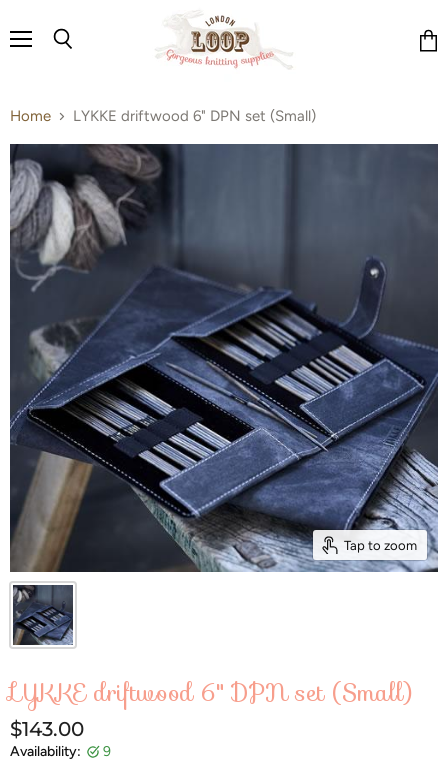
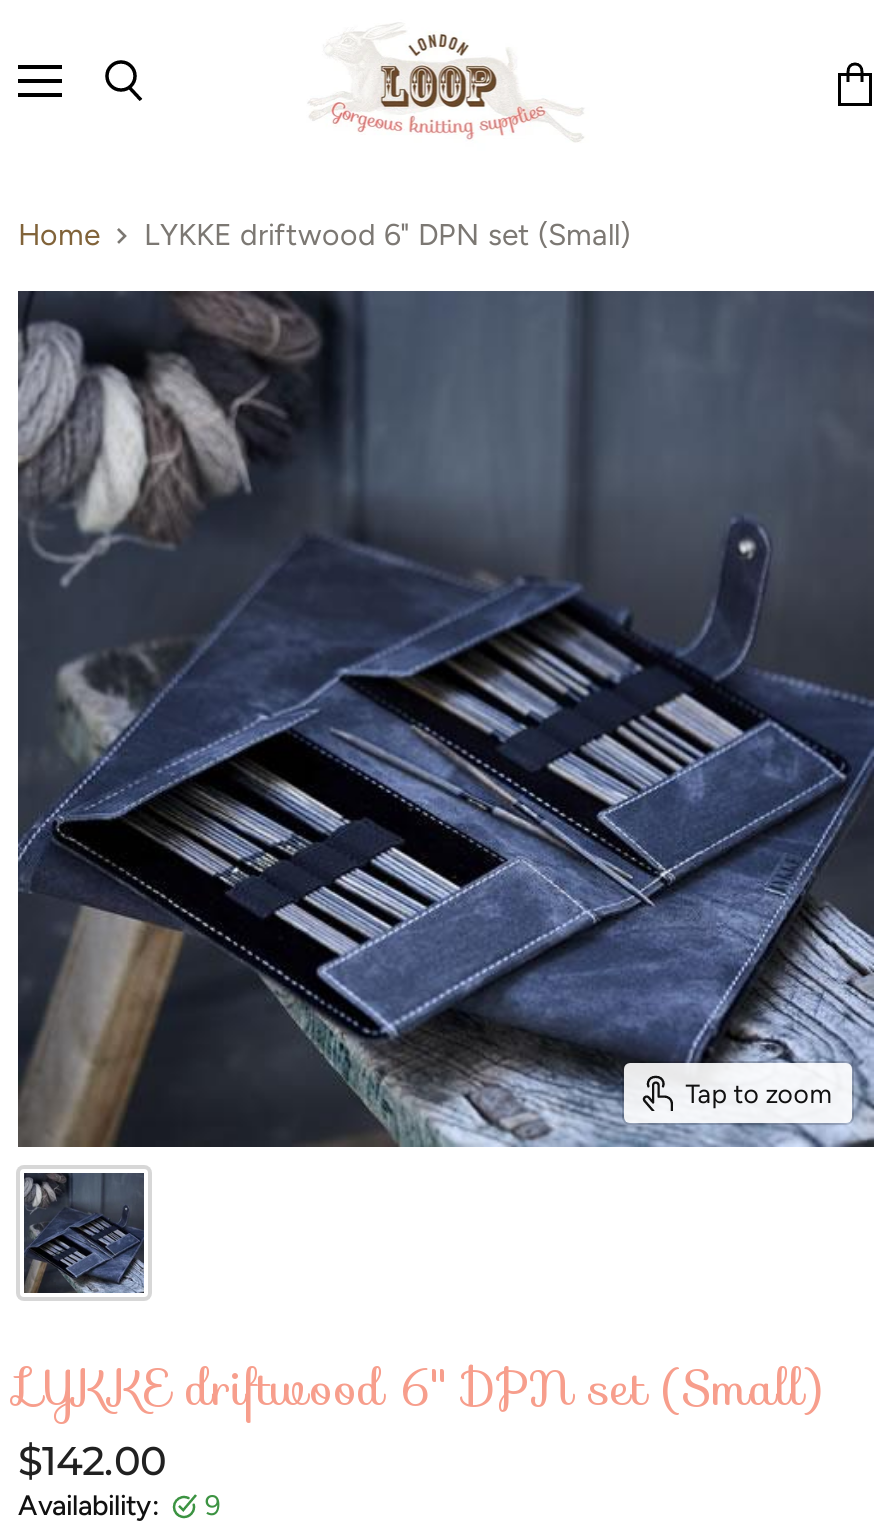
[10,717,84,741] $143.00 -> [18,1437,166,1485] $142.00

